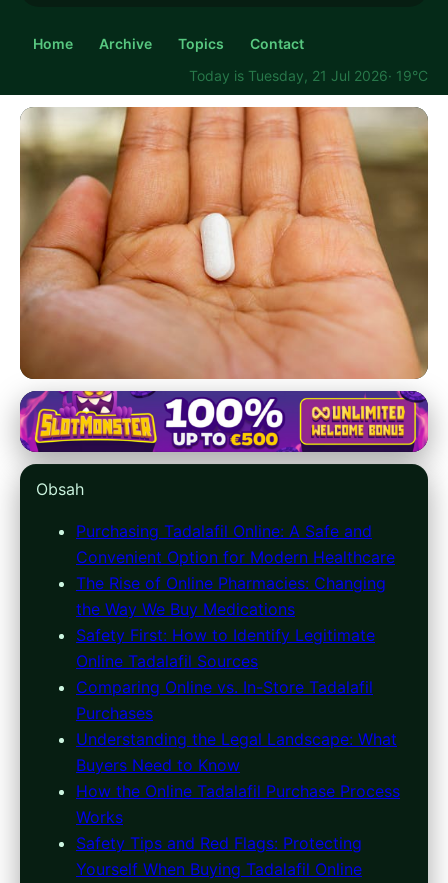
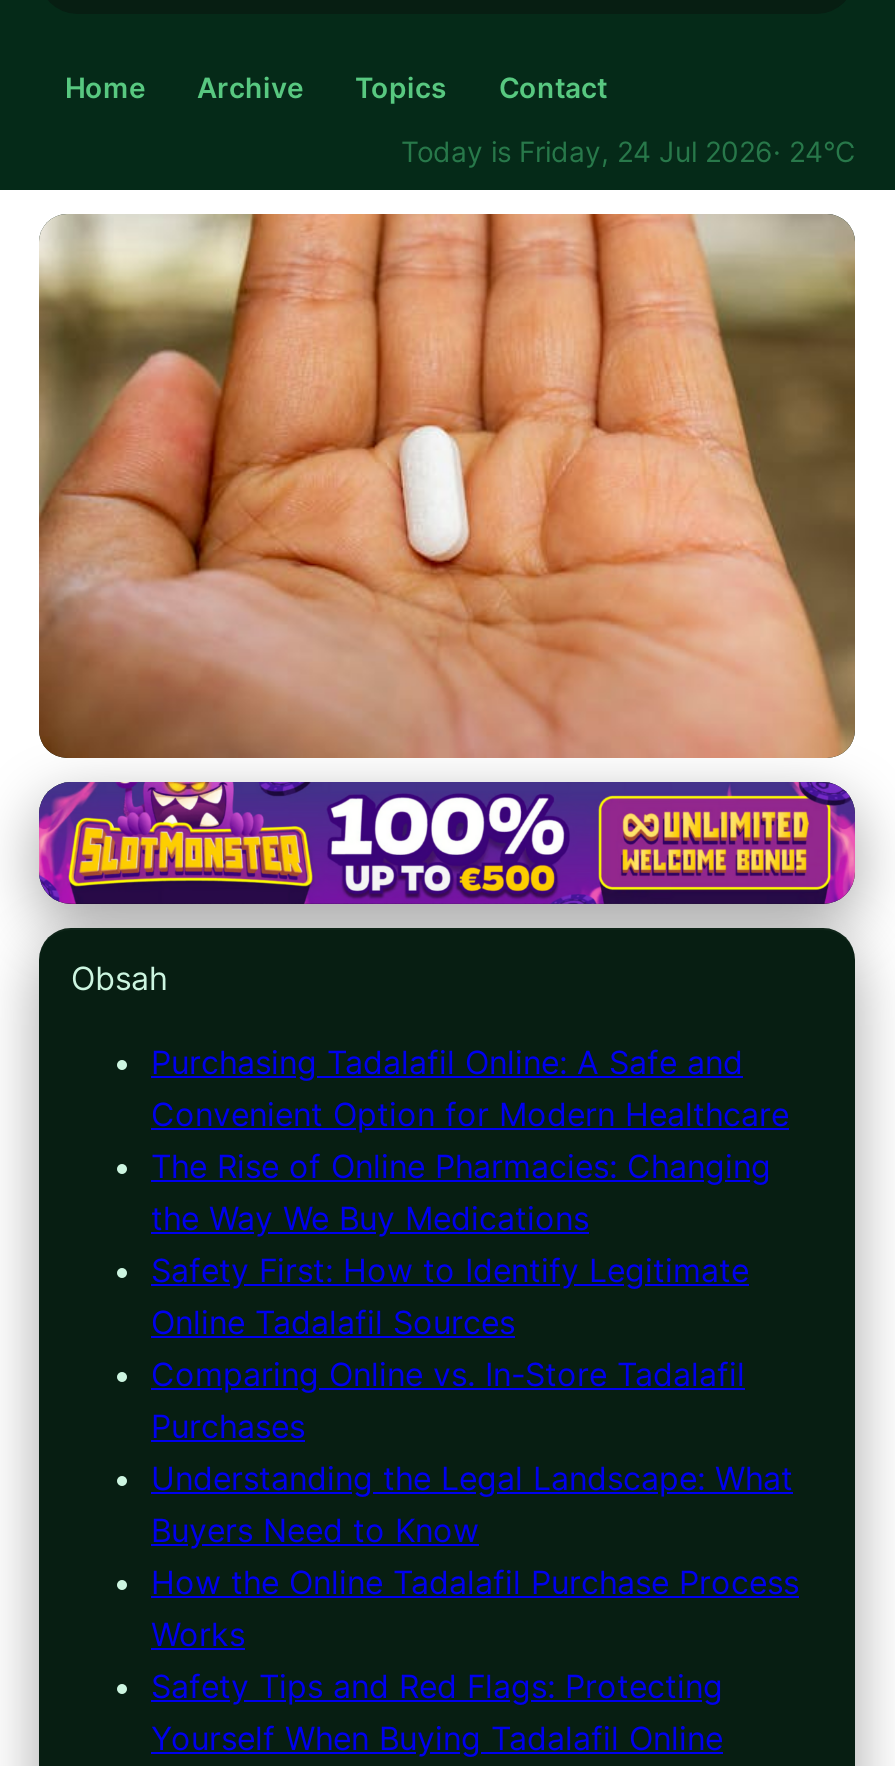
[189,67,428,84] Today is Tuesday, 21 Jul 2026 · 19°C -> [401,134,855,168] Today is Friday, 24 Jul 2026 · 24°C

